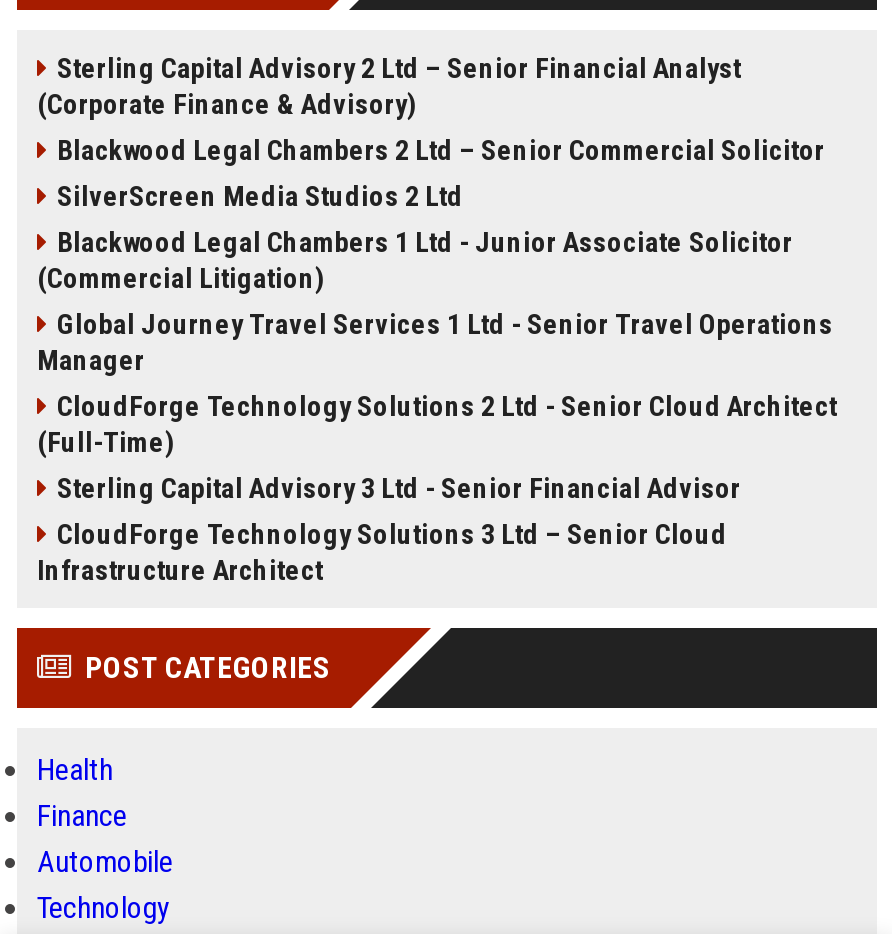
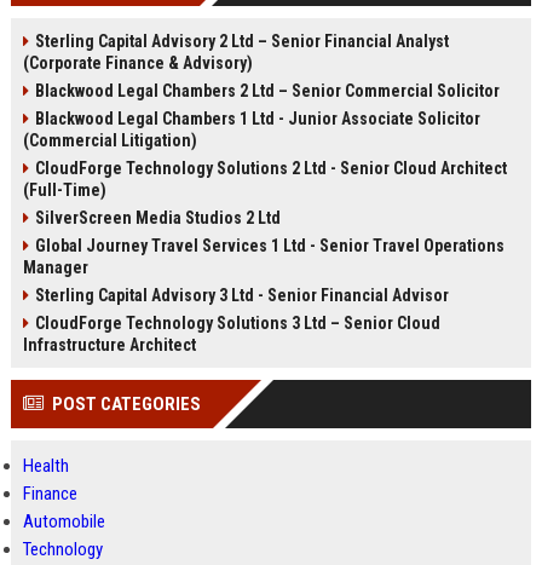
moved [57,180,463,212] -> [35,208,281,227]: SilverScreen Media Studios 2 Ltd
moved [37,226,793,294] -> [23,109,480,150]: Blackwood Legal Chambers 1 Ltd - Junior Associate Solicitor | (Commercial Litigation)
moved [37,308,833,376] -> [23,236,504,277]: Global Journey Travel Services 1 Ltd - Senior Travel Operations | Manager
moved [37,390,837,458] -> [23,158,507,200]: CloudForge Technology Solutions 2 Ltd - Senior Cloud Architect | (Full-Time)

